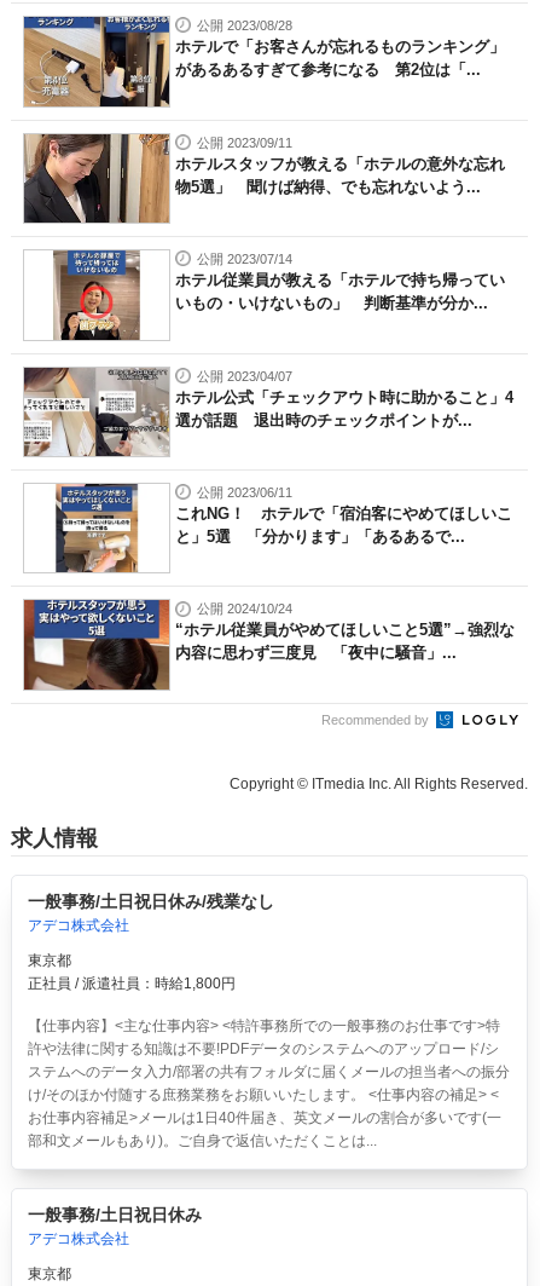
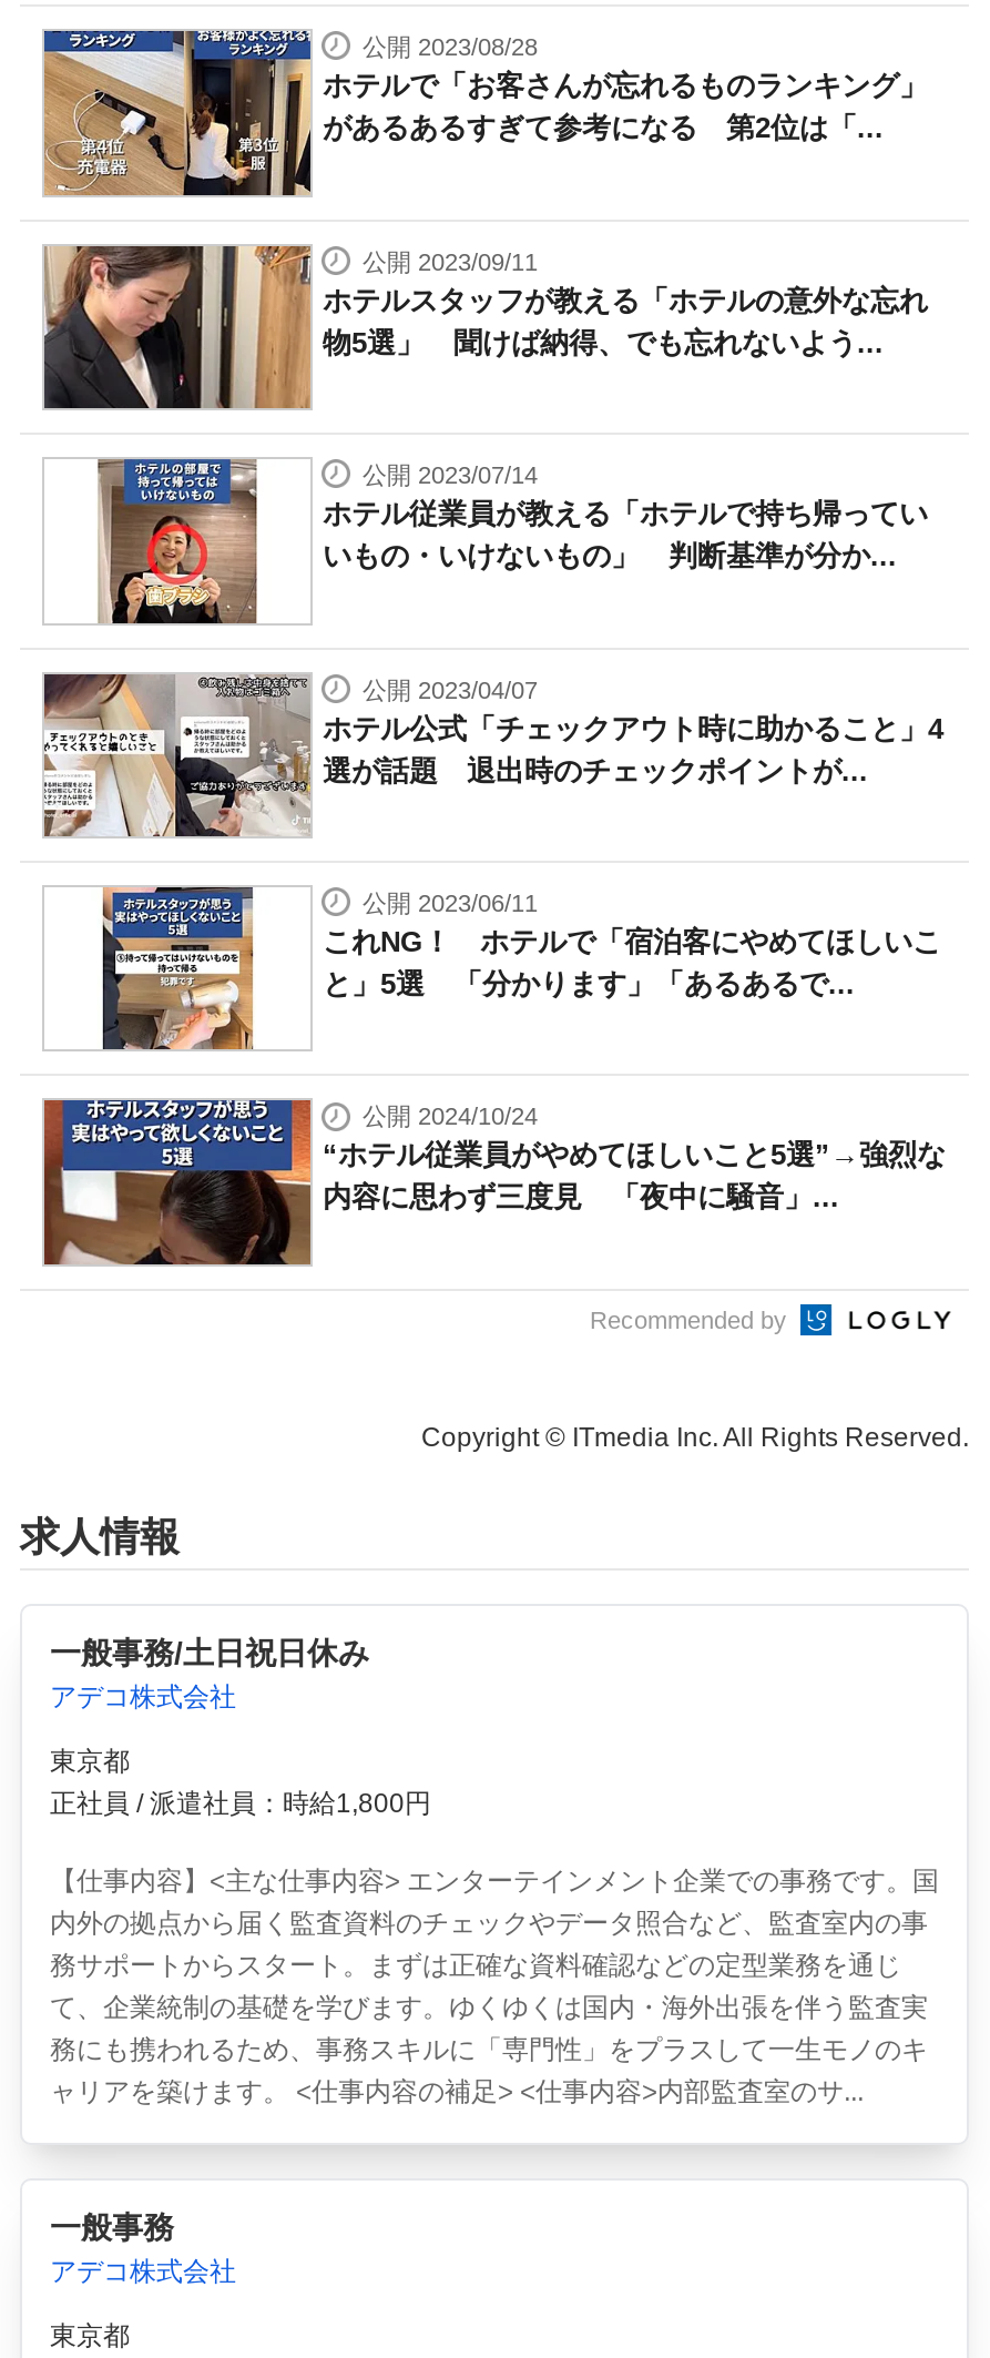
[27,892,274,911] 一般事務/土日祝日休み/残業なし -> none
none -> [50,2210,174,2246] 一般事務
[27,1018,509,1150] 【仕事内容】<主な仕事内容> <特許事務所での一般事務のお仕事です>特 | 許や法律に関する知識は不要!PDFデータのシステムへのアップロード/シ | ステムへのデータ入力/部署の共有フォルダに届くメールの担当者への振分 | け/そのほか付随する庶務業務をお願いいたします。 <仕事内容の補足> < | お仕事内容補足>メールは1日40件届き、英文メールの割合が多いです(一 | 部和文メールもあり)。ご自身で返信いただくことは... -> [50,1866,939,2108] 【仕事内容】<主な仕事内容> エンターテインメント企業での事務です。国 | 内外の拠点から届く監査資料のチェックやデータ照合など、監査室内の事 | 務サポートからスタート。まずは正確な資料確認などの定型業務を通じ | て、企業統制の基礎を学びます。ゆくゆくは国内・海外出張を伴う監査実 | 務にも携われるため、事務スキルに「専門性」をプラスして一生モノのキ | ャリアを築けます。 <仕事内容の補足> <仕事内容>内部監査室のサ...
moved [27,1205,201,1225] -> [50,1636,369,1671]: 一般事務/土日祝日休み

